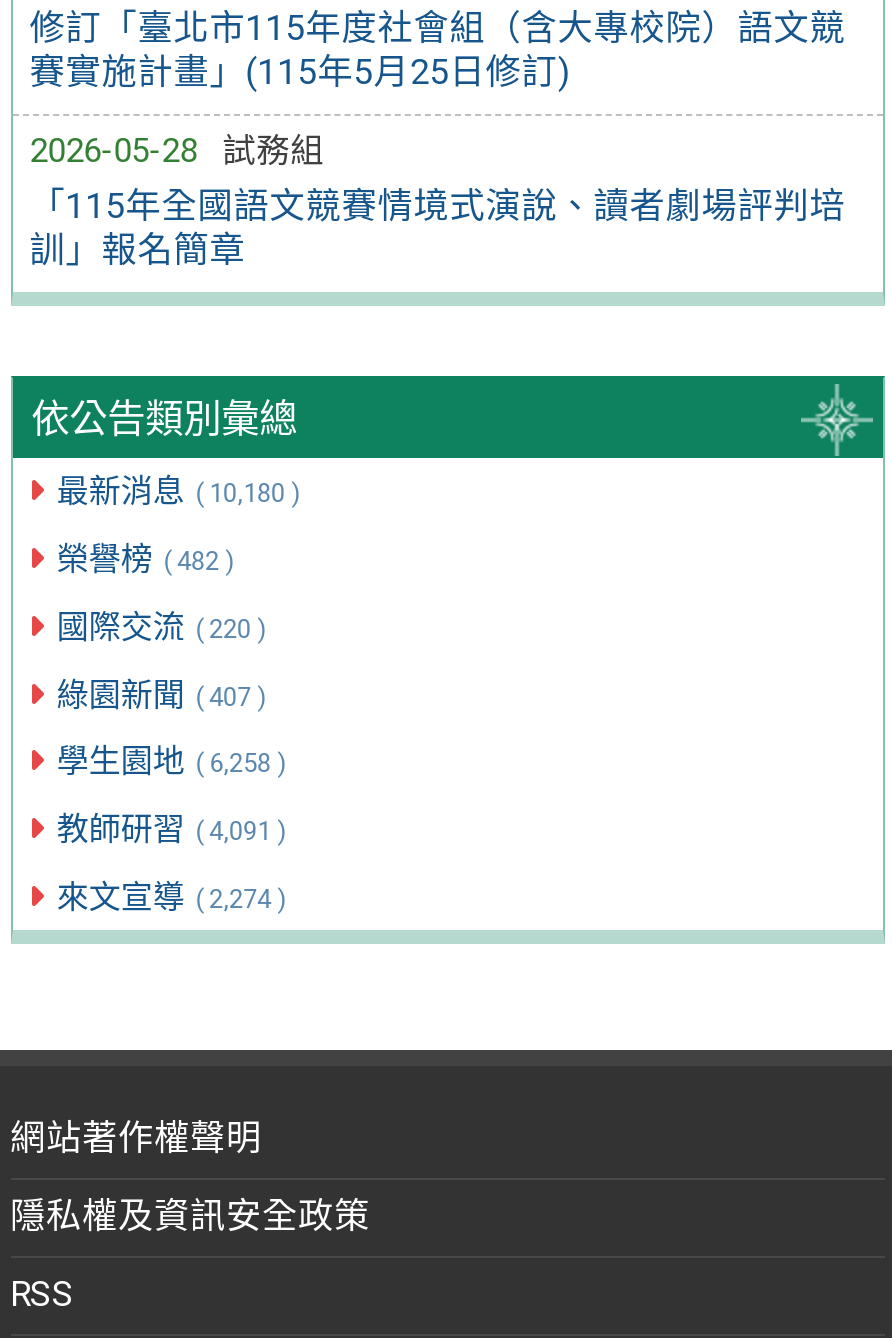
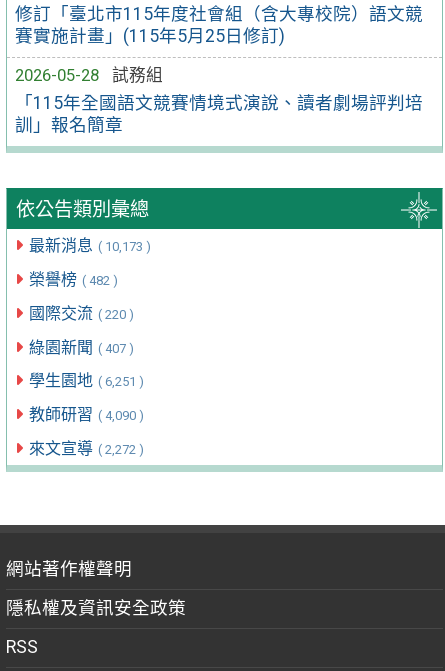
[57,472,301,510] 最新消息 ( 10,180 ) -> [29,236,151,255] 最新消息 ( 10,173 )
[57,743,287,781] 學生園地 ( 6,258 ) -> [29,371,144,390] 學生園地 ( 6,251 )
[57,810,287,848] 教師研習 ( 4,091 ) -> [29,405,144,424] 教師研習 ( 4,090 )
[57,878,287,916] 來文宣導 ( 2,274 ) -> [29,439,144,458] 來文宣導 ( 2,272 )

